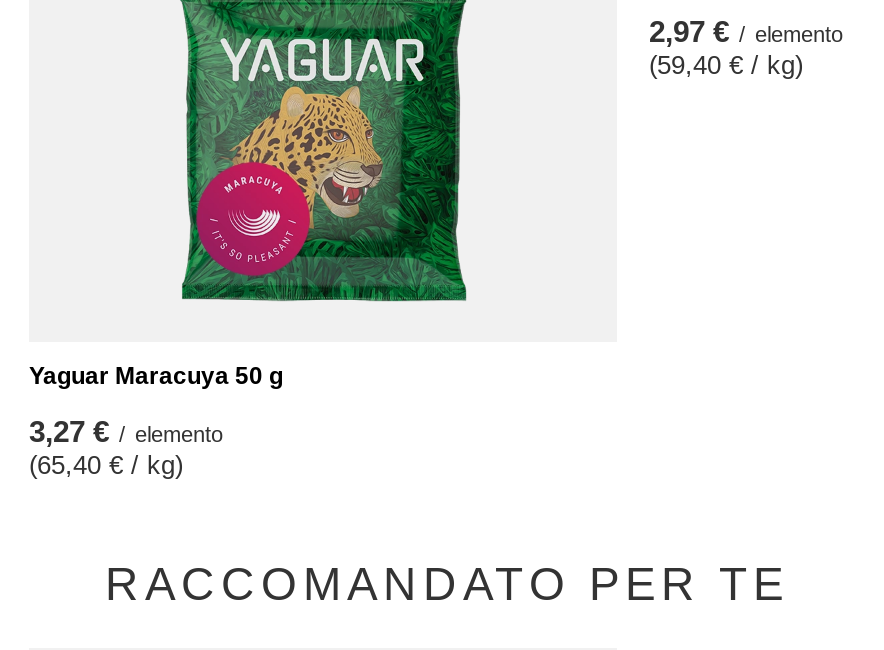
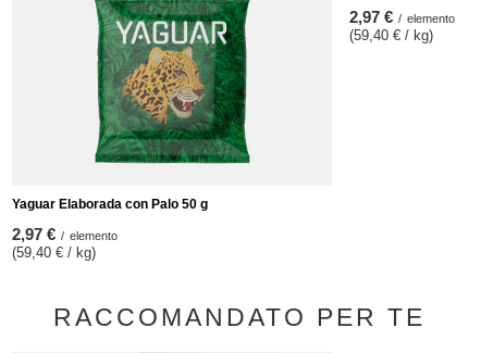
[195,162,311,276] [image] -> [102,89,164,149] [image]
[29,362,283,390] Yaguar Maracuya 50 g -> [12,197,208,212] Yaguar Elaborada con Palo 50 g
[29,414,223,480] 3,27 € / elemento | (65,40 € / kg) -> [12,225,118,261] 2,97 € / elemento | (59,40 € / kg)

